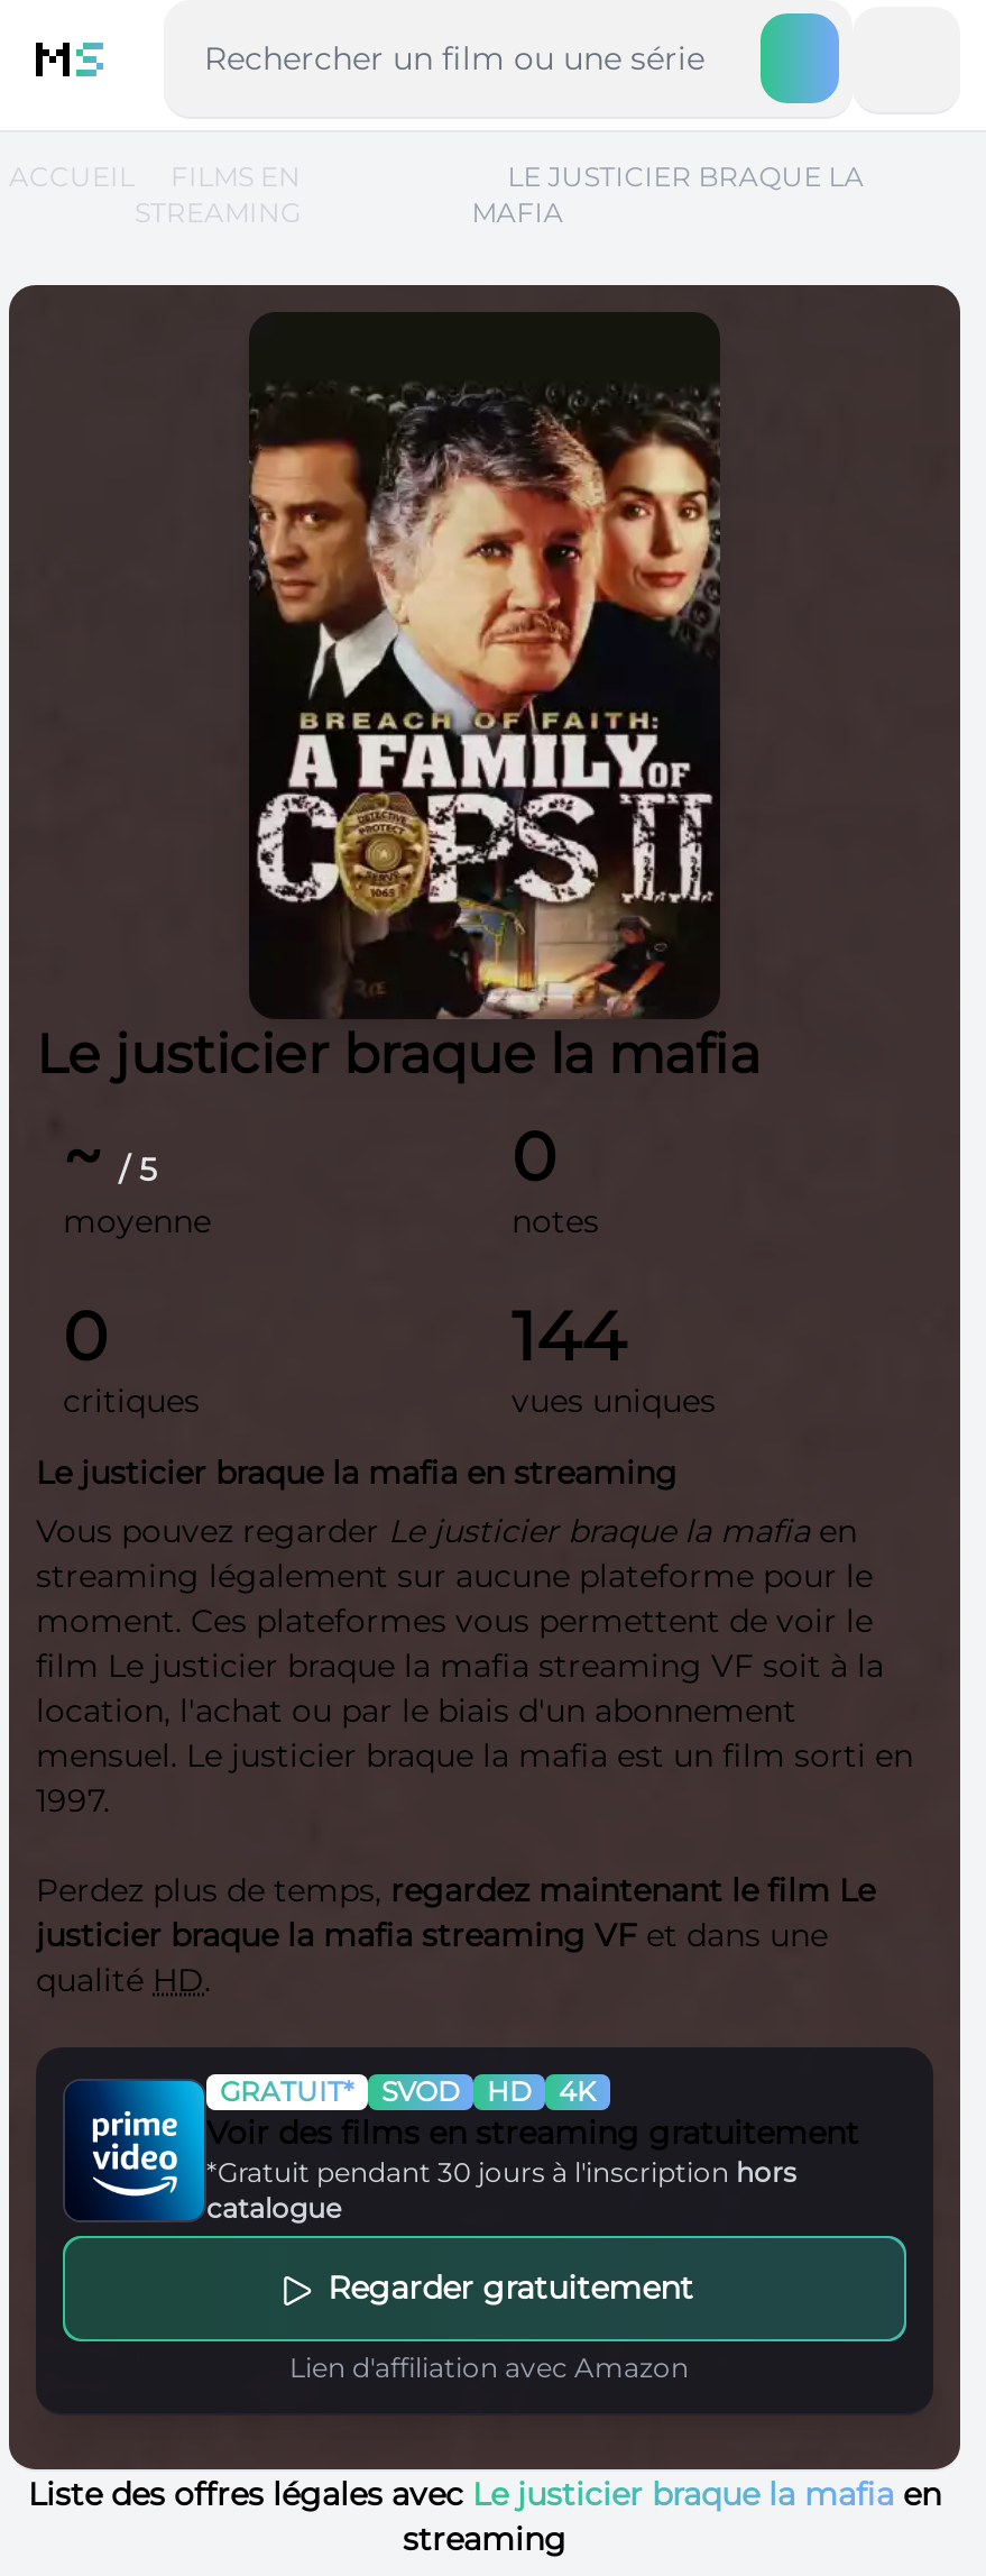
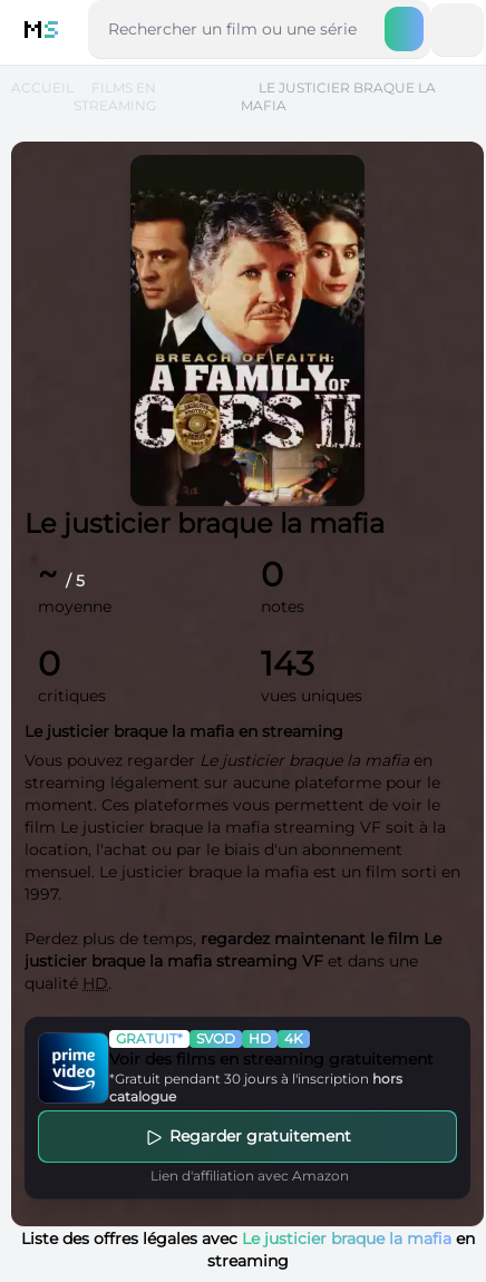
[512,1295,626,1378] 144 -> [261,643,314,684] 143

